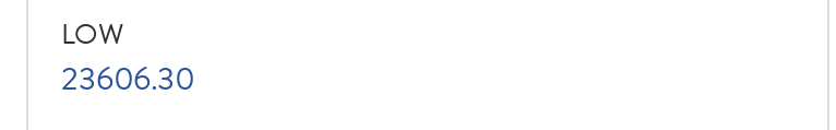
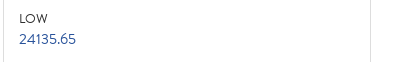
[61,55,194,104] 23606.30 -> [19,28,76,50] 24135.65

